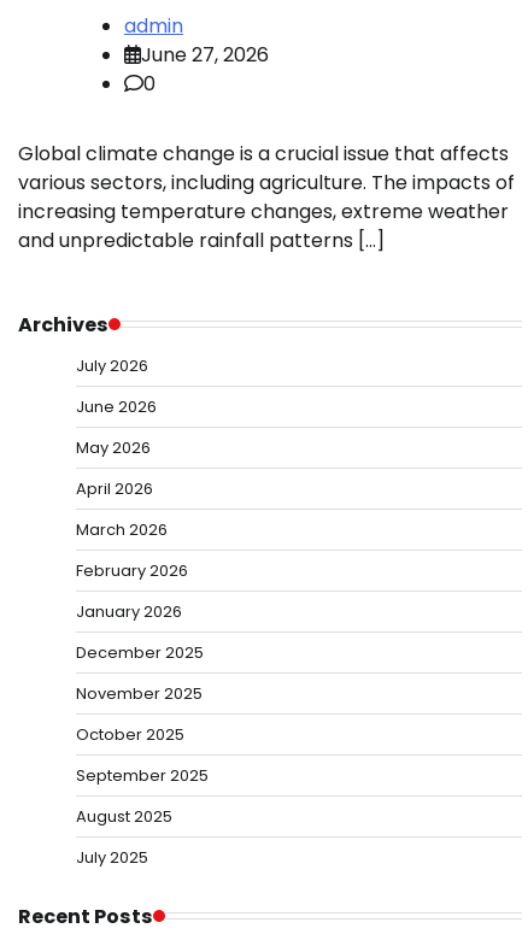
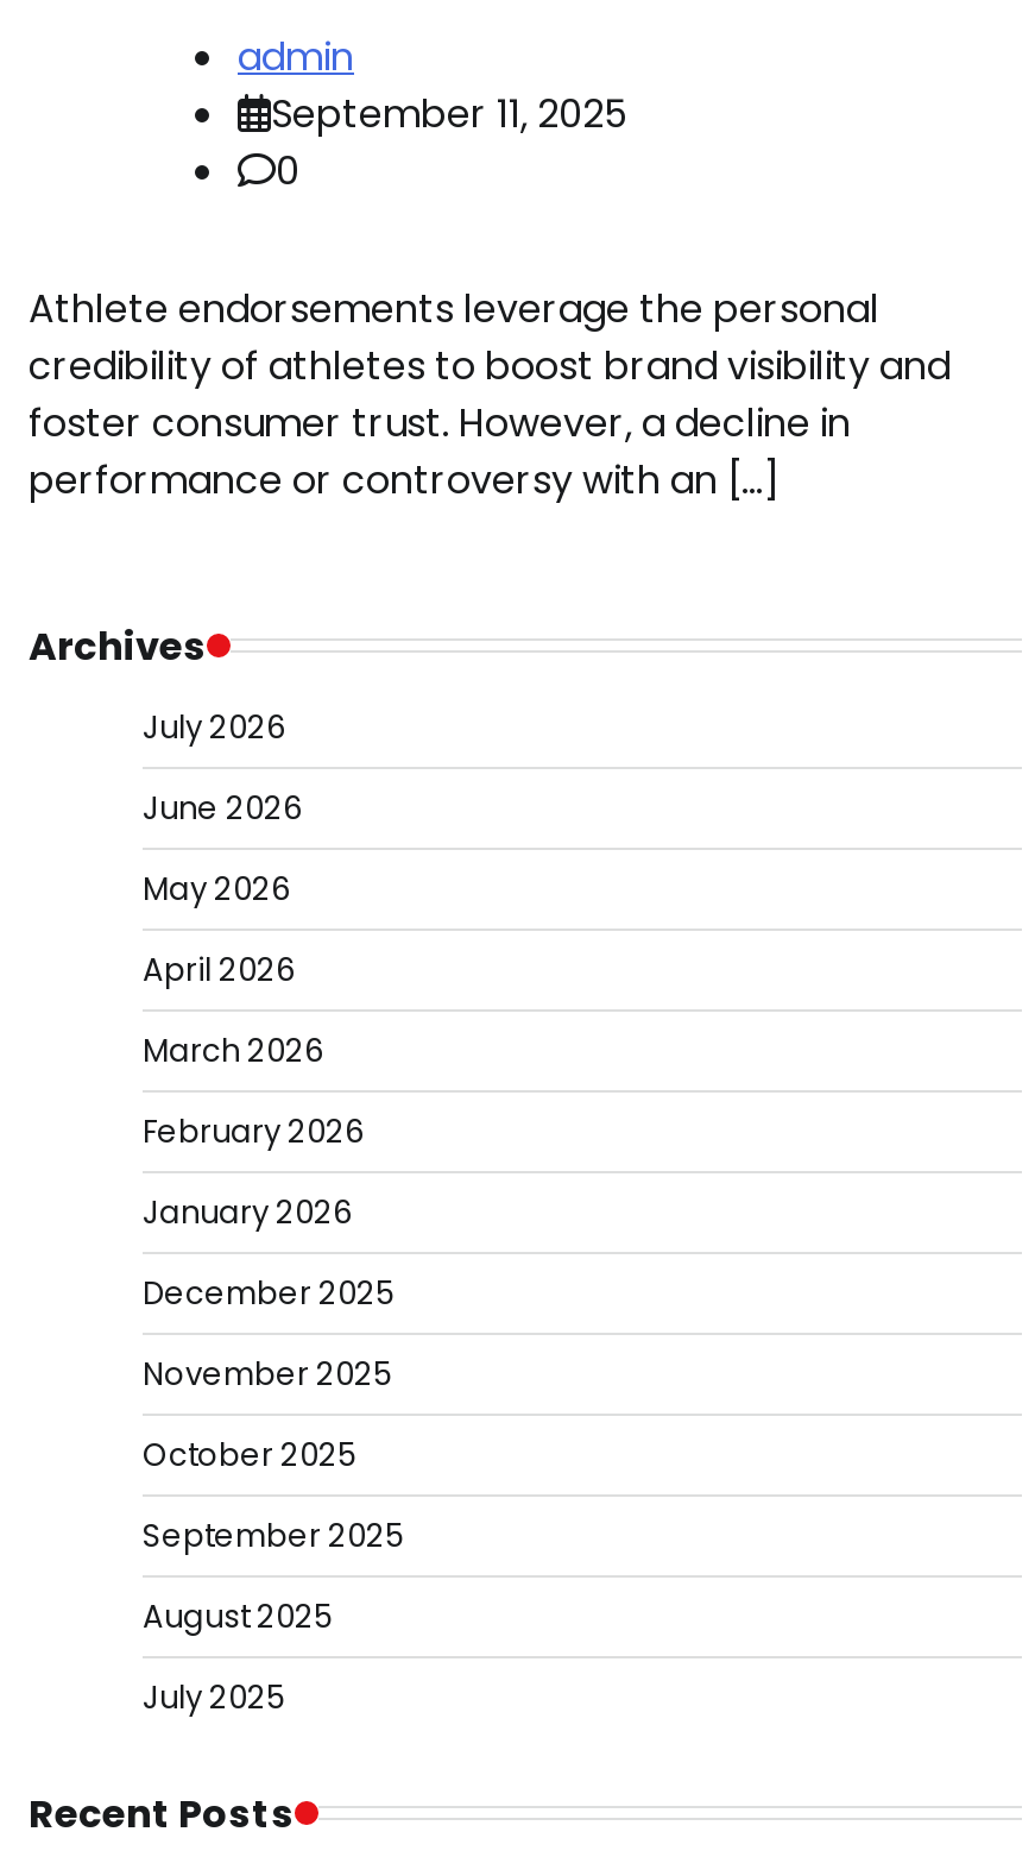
[141,40,269,68] June 27, 2026 -> [271,86,627,140] September 11, 2025
[18,139,515,254] Global climate change is a crucial issue that affects | various sectors, including agriculture. The impacts of | increasing temperature changes, extreme weather | and unpredictable rainfall patterns […] -> [29,281,951,506] Athlete endorsements leverage the personal | credibility of athletes to boost brand visibility and | foster consumer trust. However, a decline in | performance or controversy with an […]

